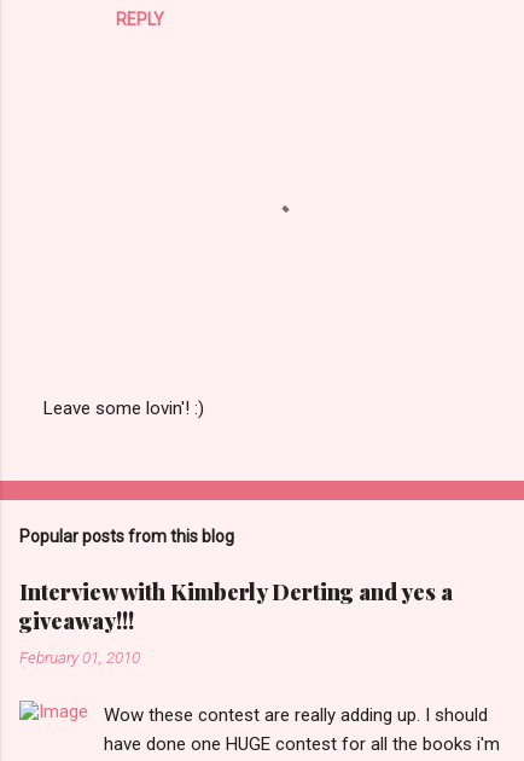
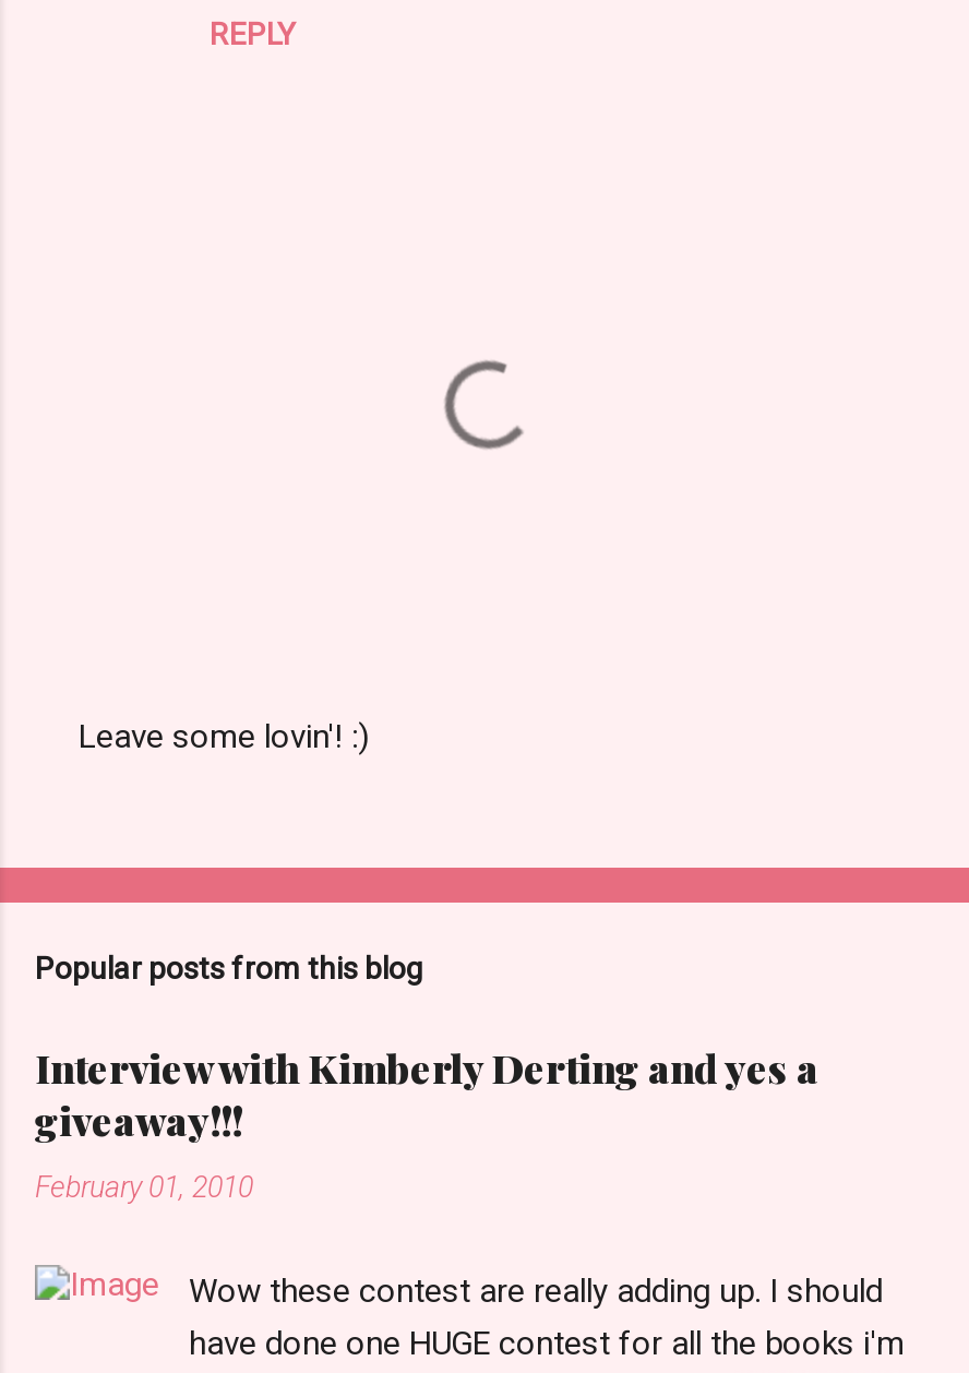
none -> [443,359,524,451] [image]

